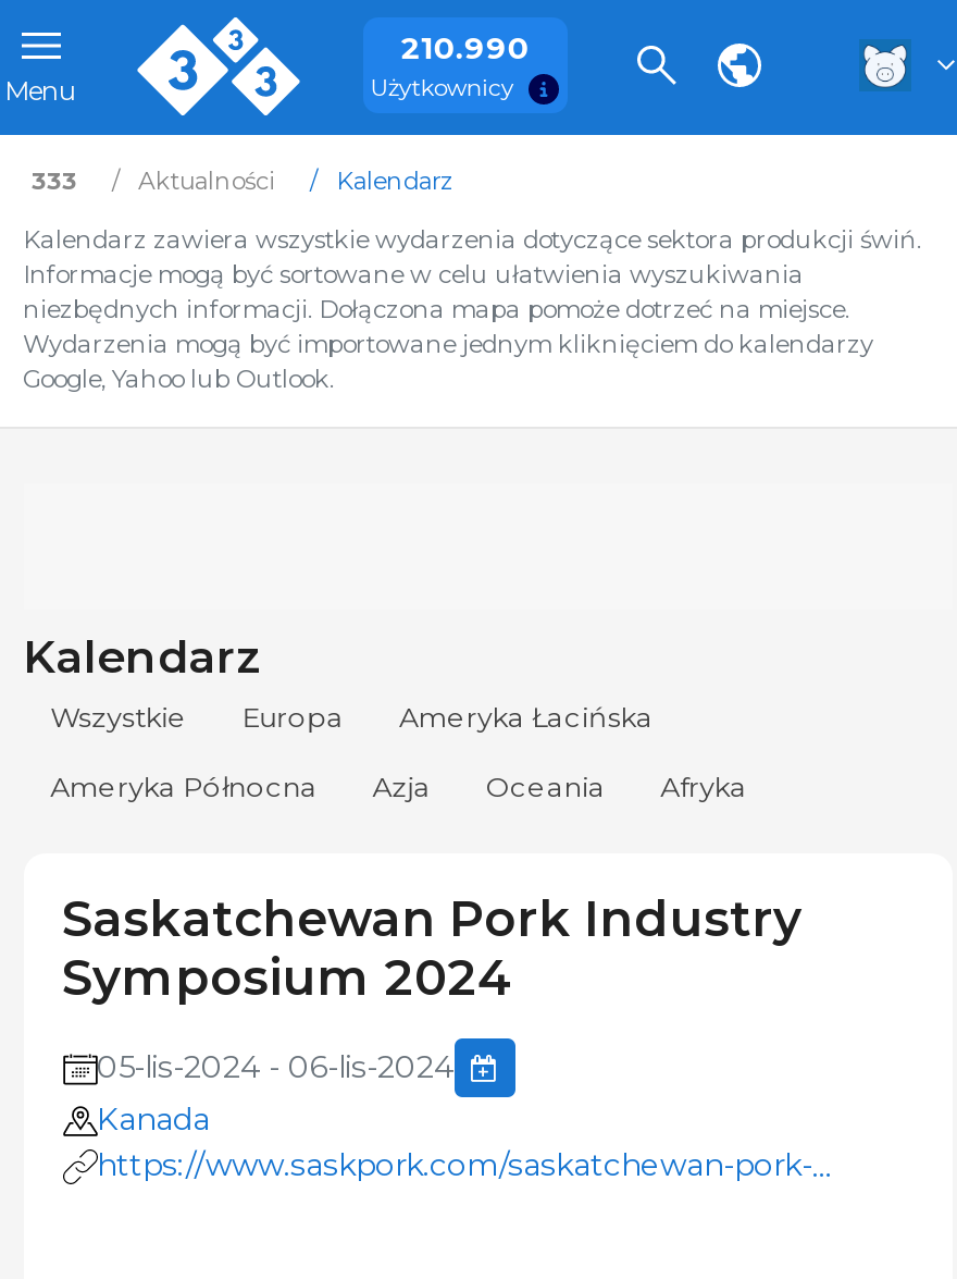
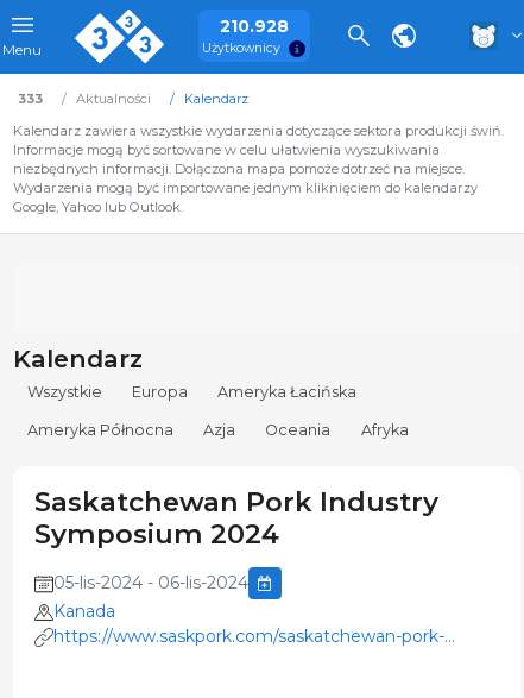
[401,27,529,66] 210.990 -> [220,15,288,36] 210.928

